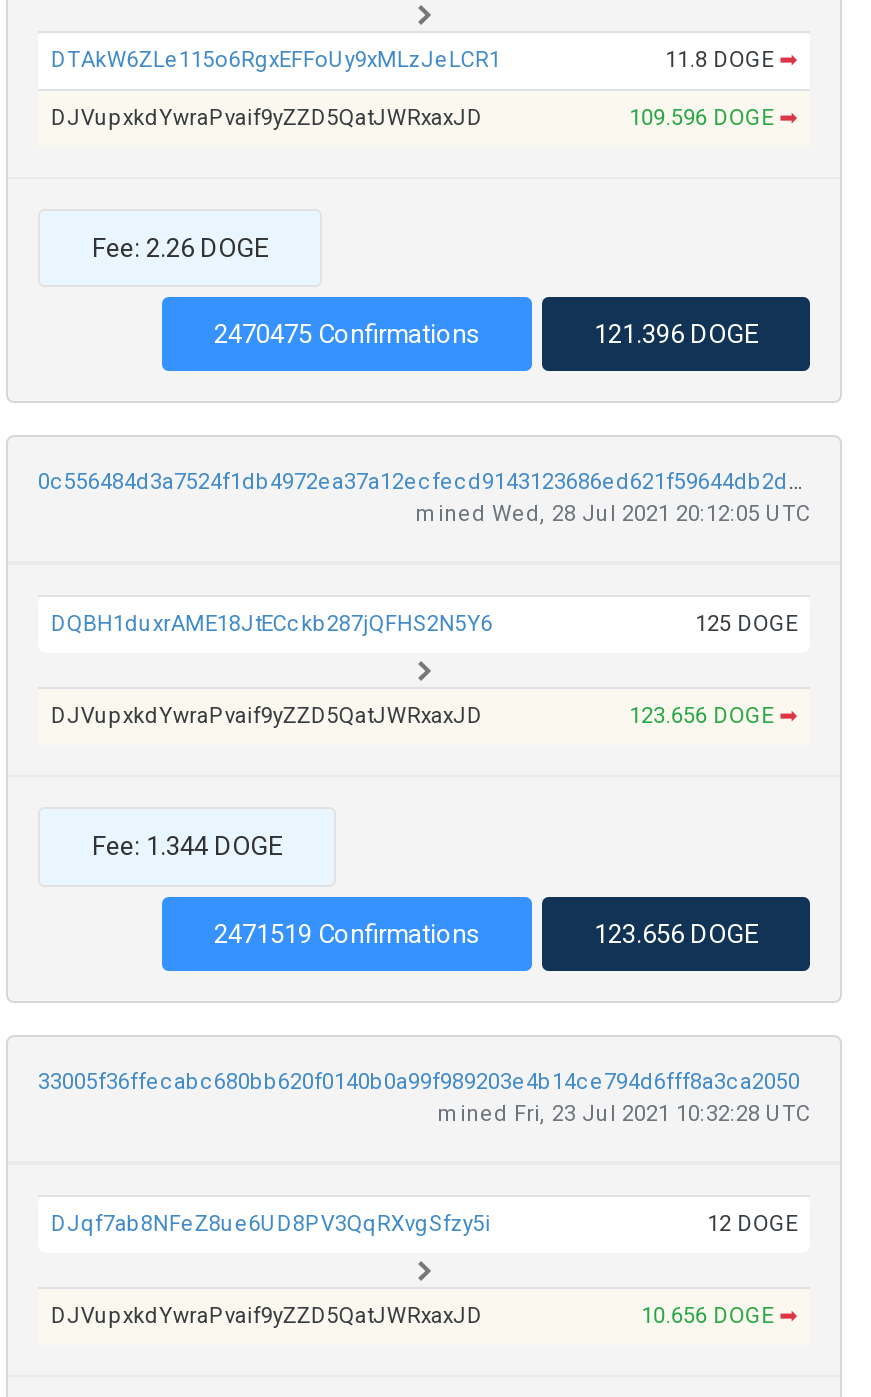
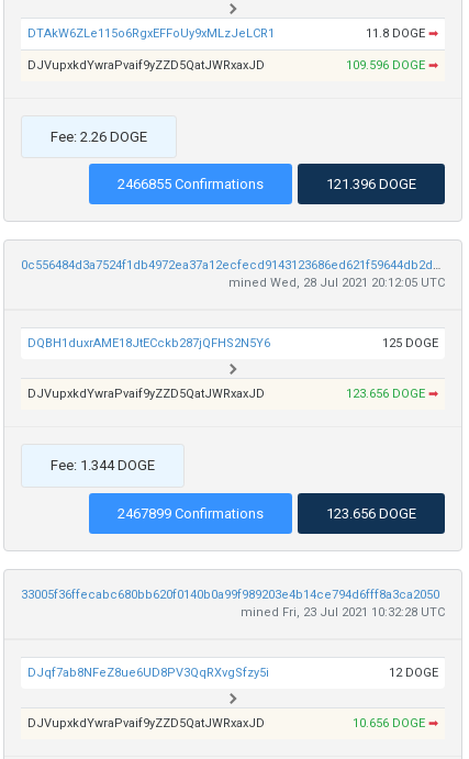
[214,320,480,350] 2470475 Confirmations -> [118,176,264,193] 2466855 Confirmations
[214,918,480,948] 2471519 Confirmations -> [118,505,264,521] 2467899 Confirmations

